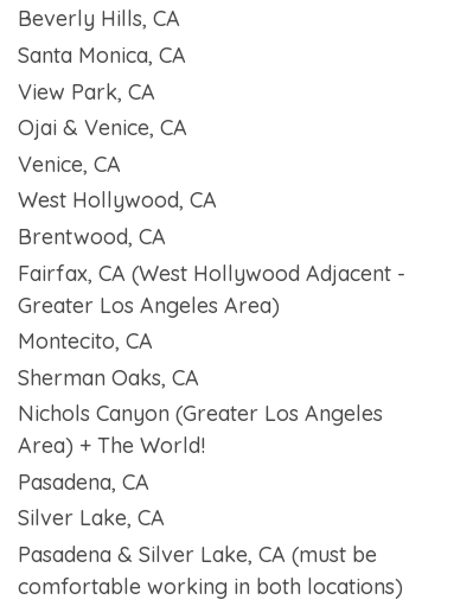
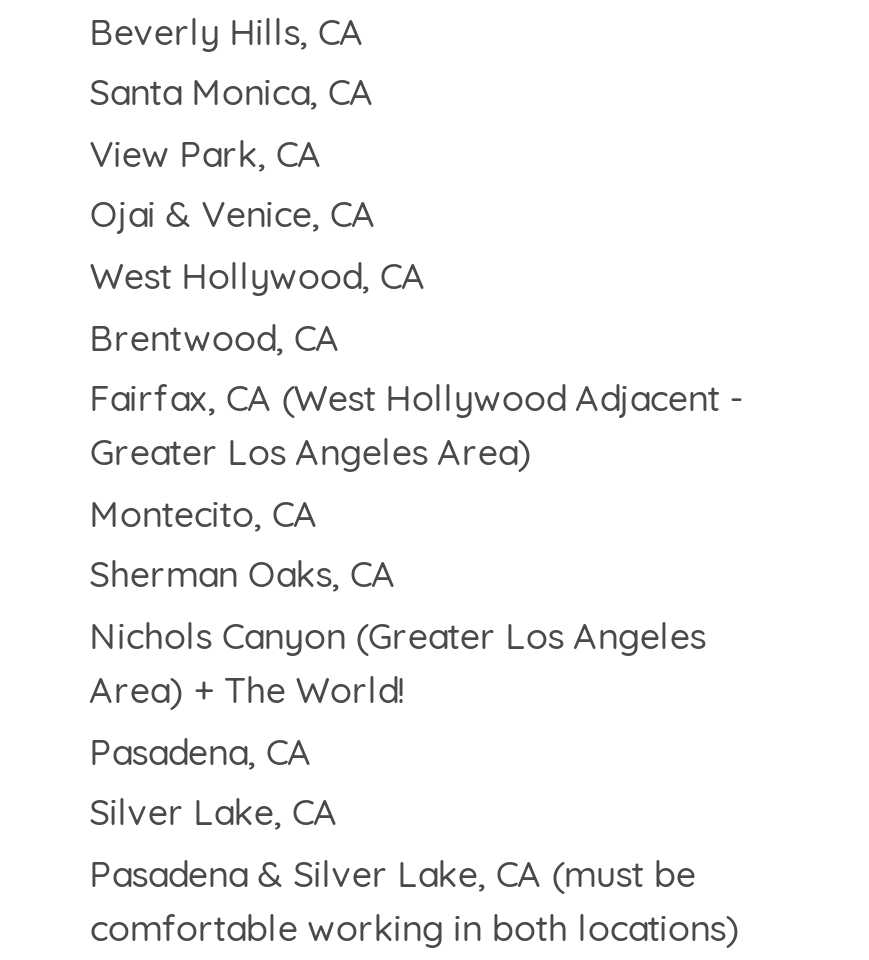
[18,150,121,178] Venice, CA -> none

